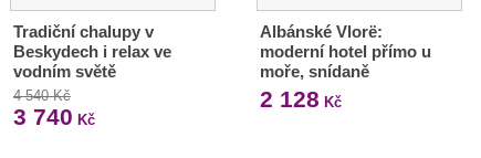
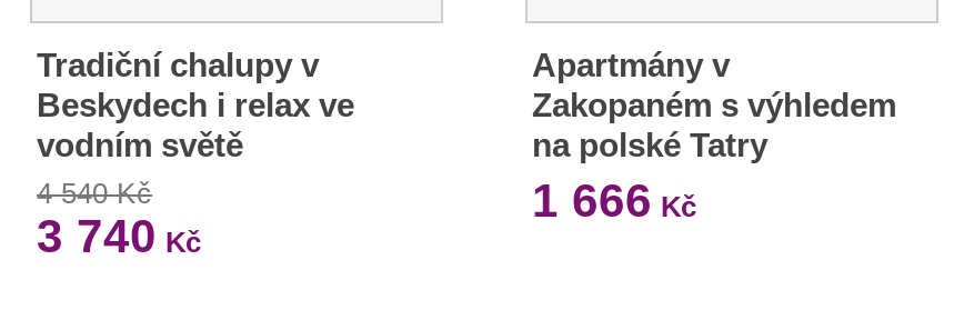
[260,22,431,111] Albánské Vlorë: | moderní hotel přímo u | moře, snídaně | 2 128 Kč -> [532,46,896,226] Apartmány v | Zakopaném s výhledem | na polské Tatry | 1 666 Kč

